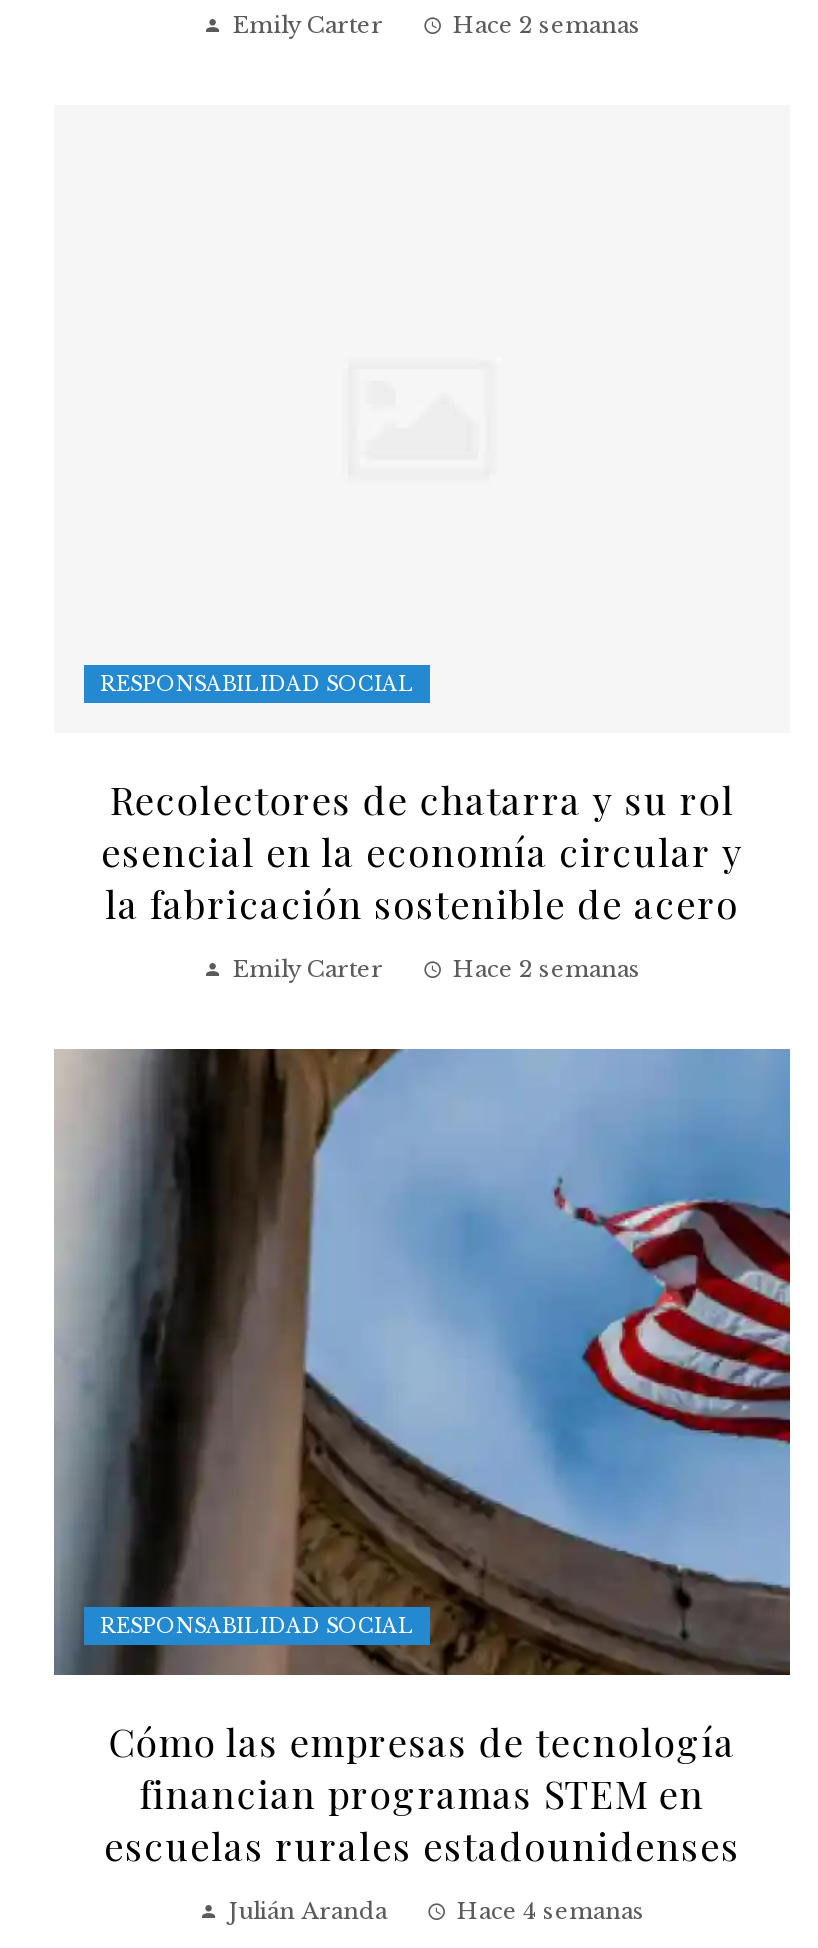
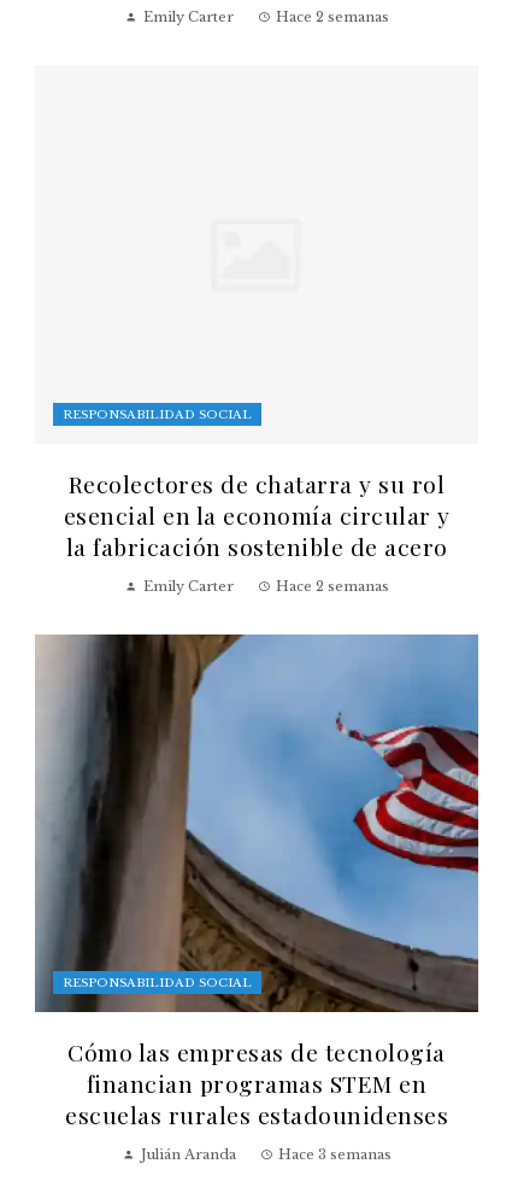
[457,1897,645,1925] Hace 4 semanas -> [278,1146,391,1163] Hace 3 semanas

